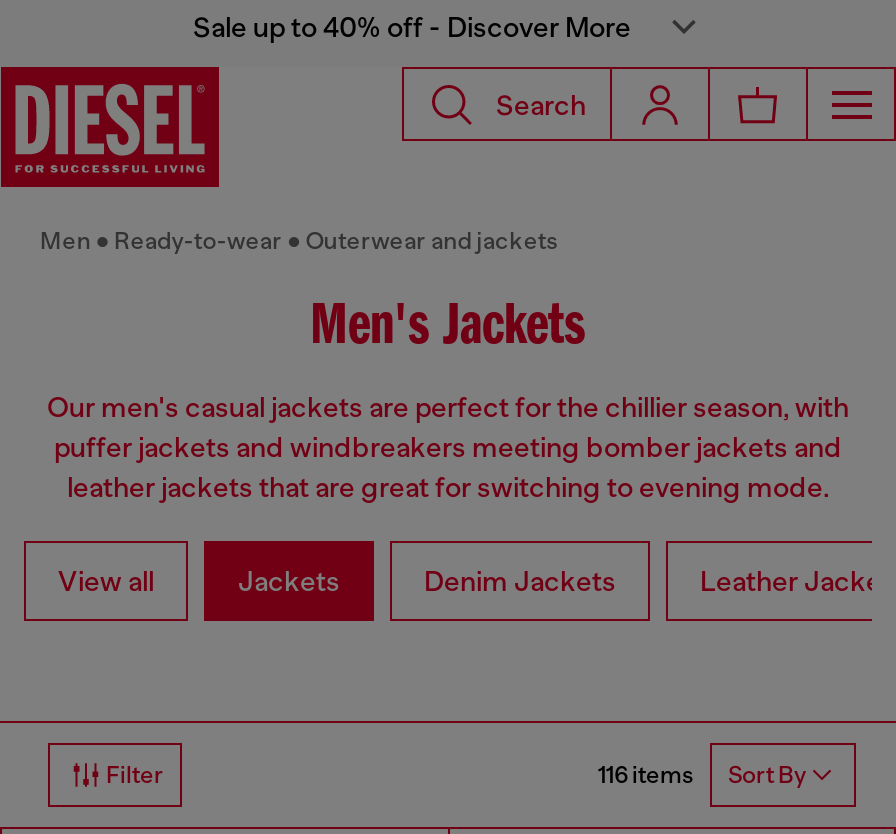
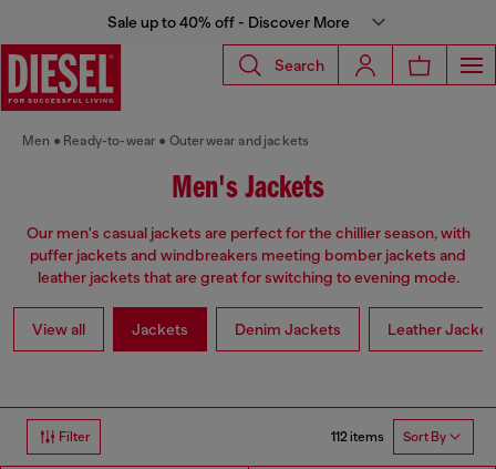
[598,761,806,790] 116 items Sort By -> [331,429,446,445] 112 items Sort By

